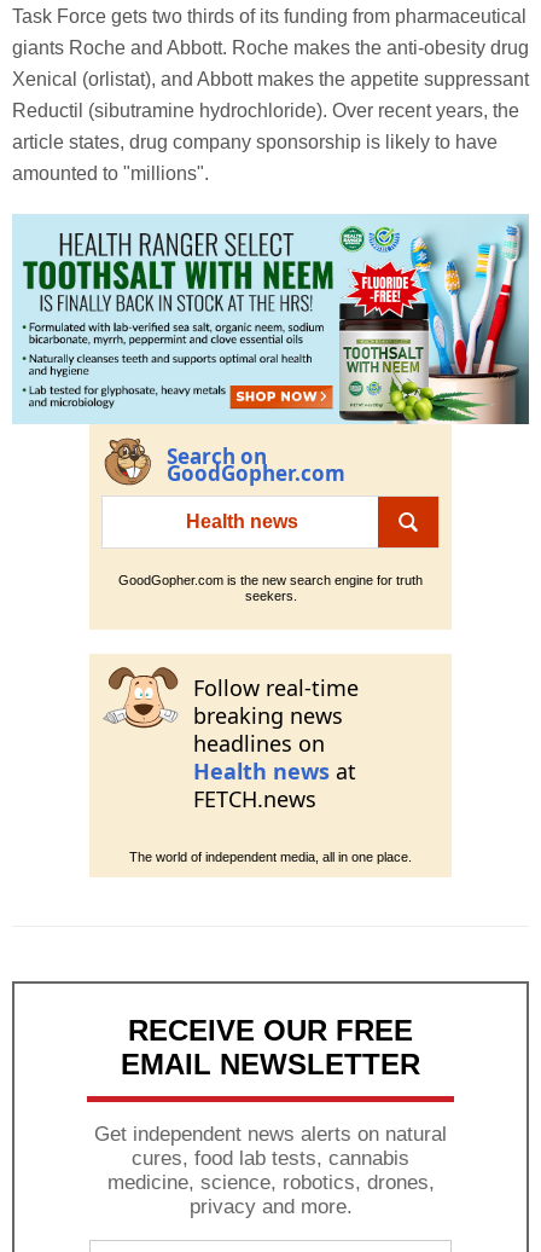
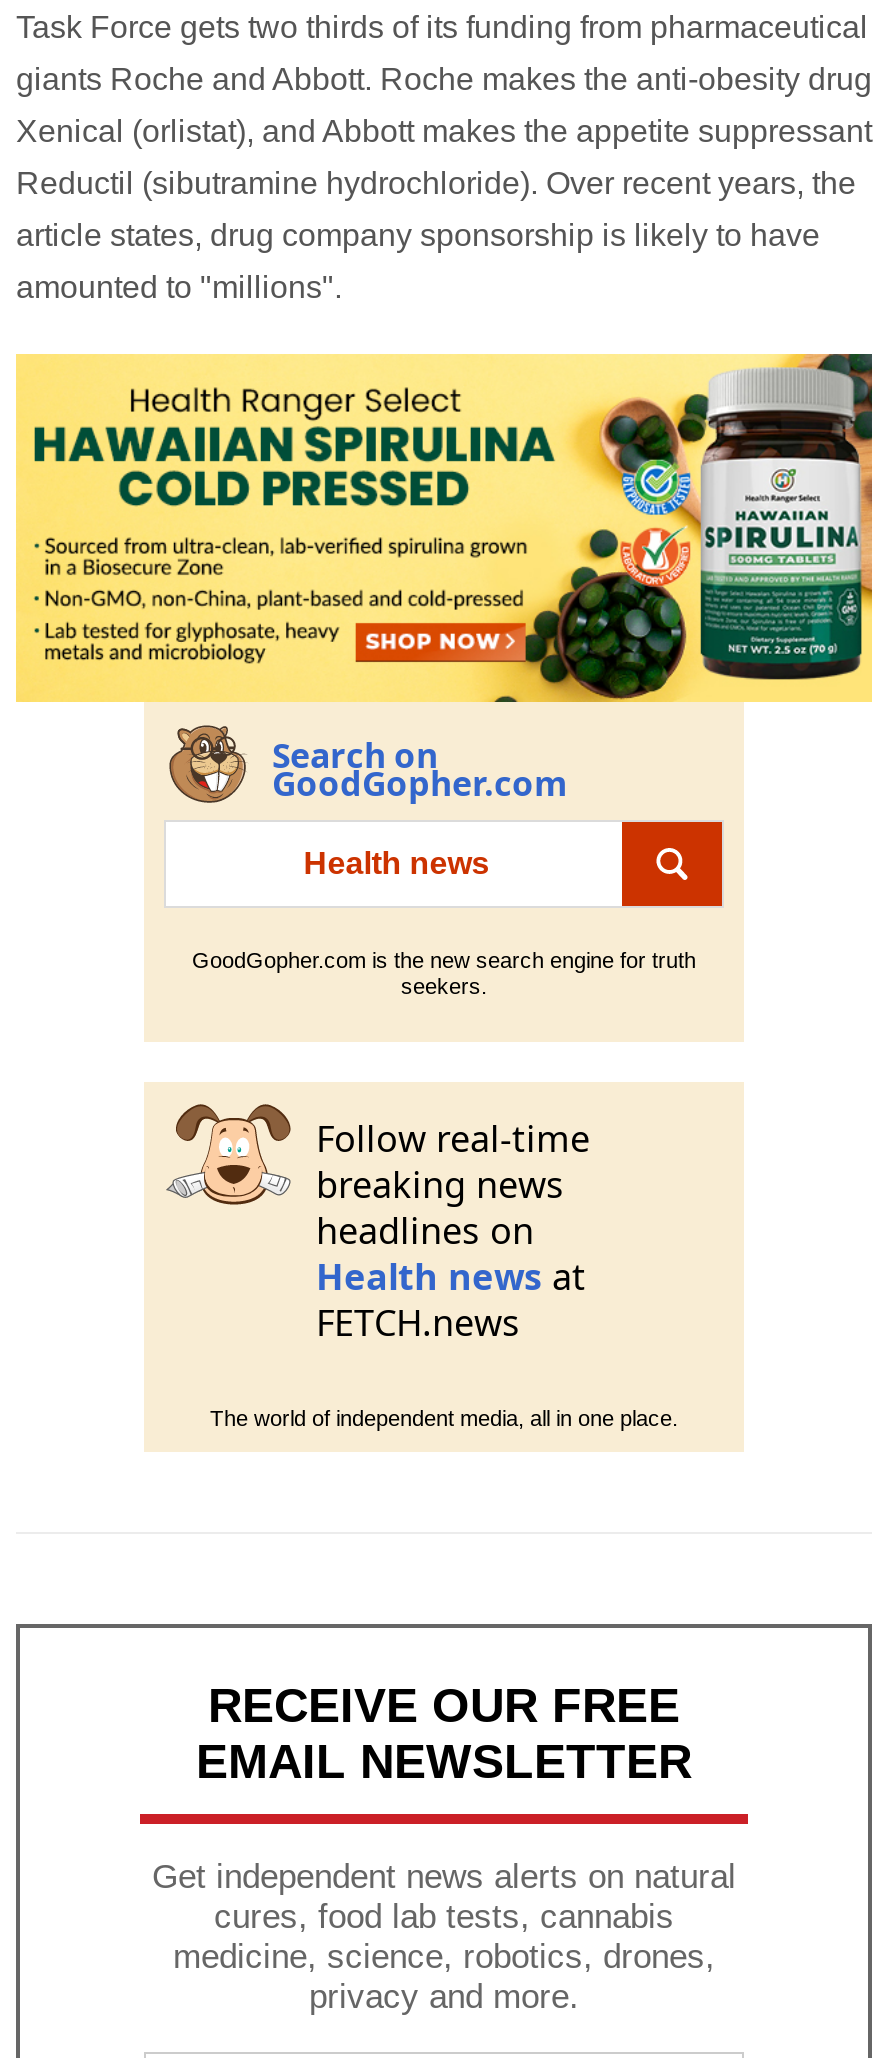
[12,214,530,425] [image] -> [14,352,874,704] [image]

